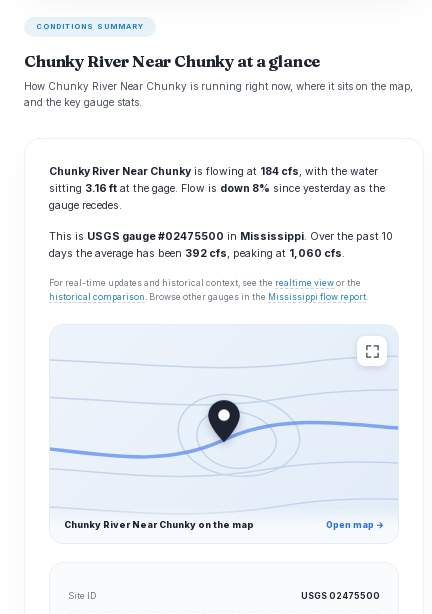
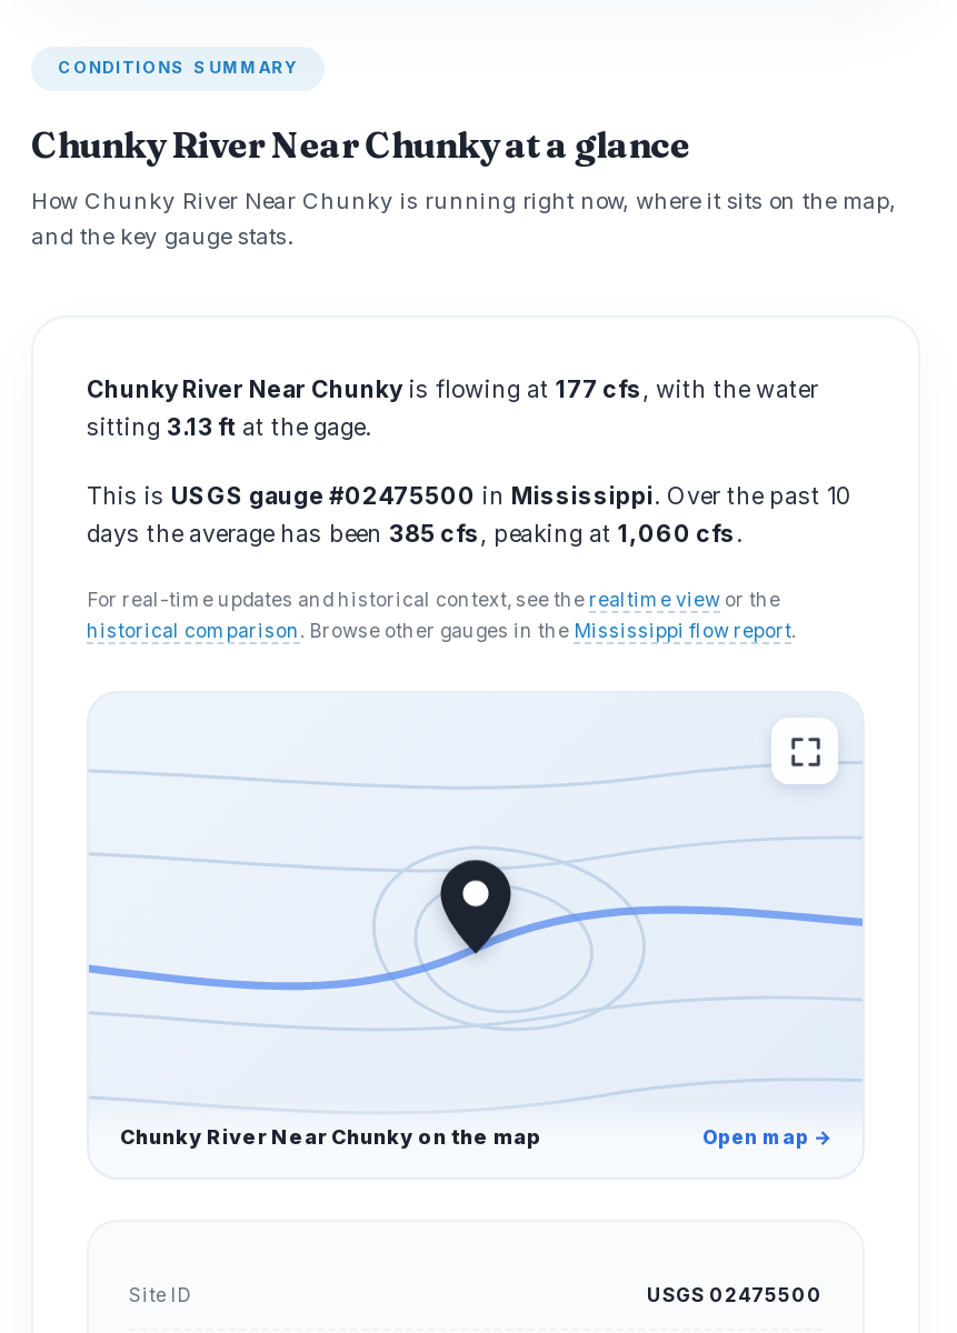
[49,165,385,212] Chunky River Near Chunky is flowing at 184 cfs, with the water | sitting 3.16 ft at the gage. Flow is down 8% since yesterday as the | gauge recedes. -> [87,375,818,442] Chunky River Near Chunky is flowing at 177 cfs, with the water | sitting 3.13 ft at the gage.
[49,247,345,260] days the average has been 392 cfs, peaking at 1,060 cfs. -> [87,520,742,549] days the average has been 385 cfs, peaking at 1,060 cfs.

